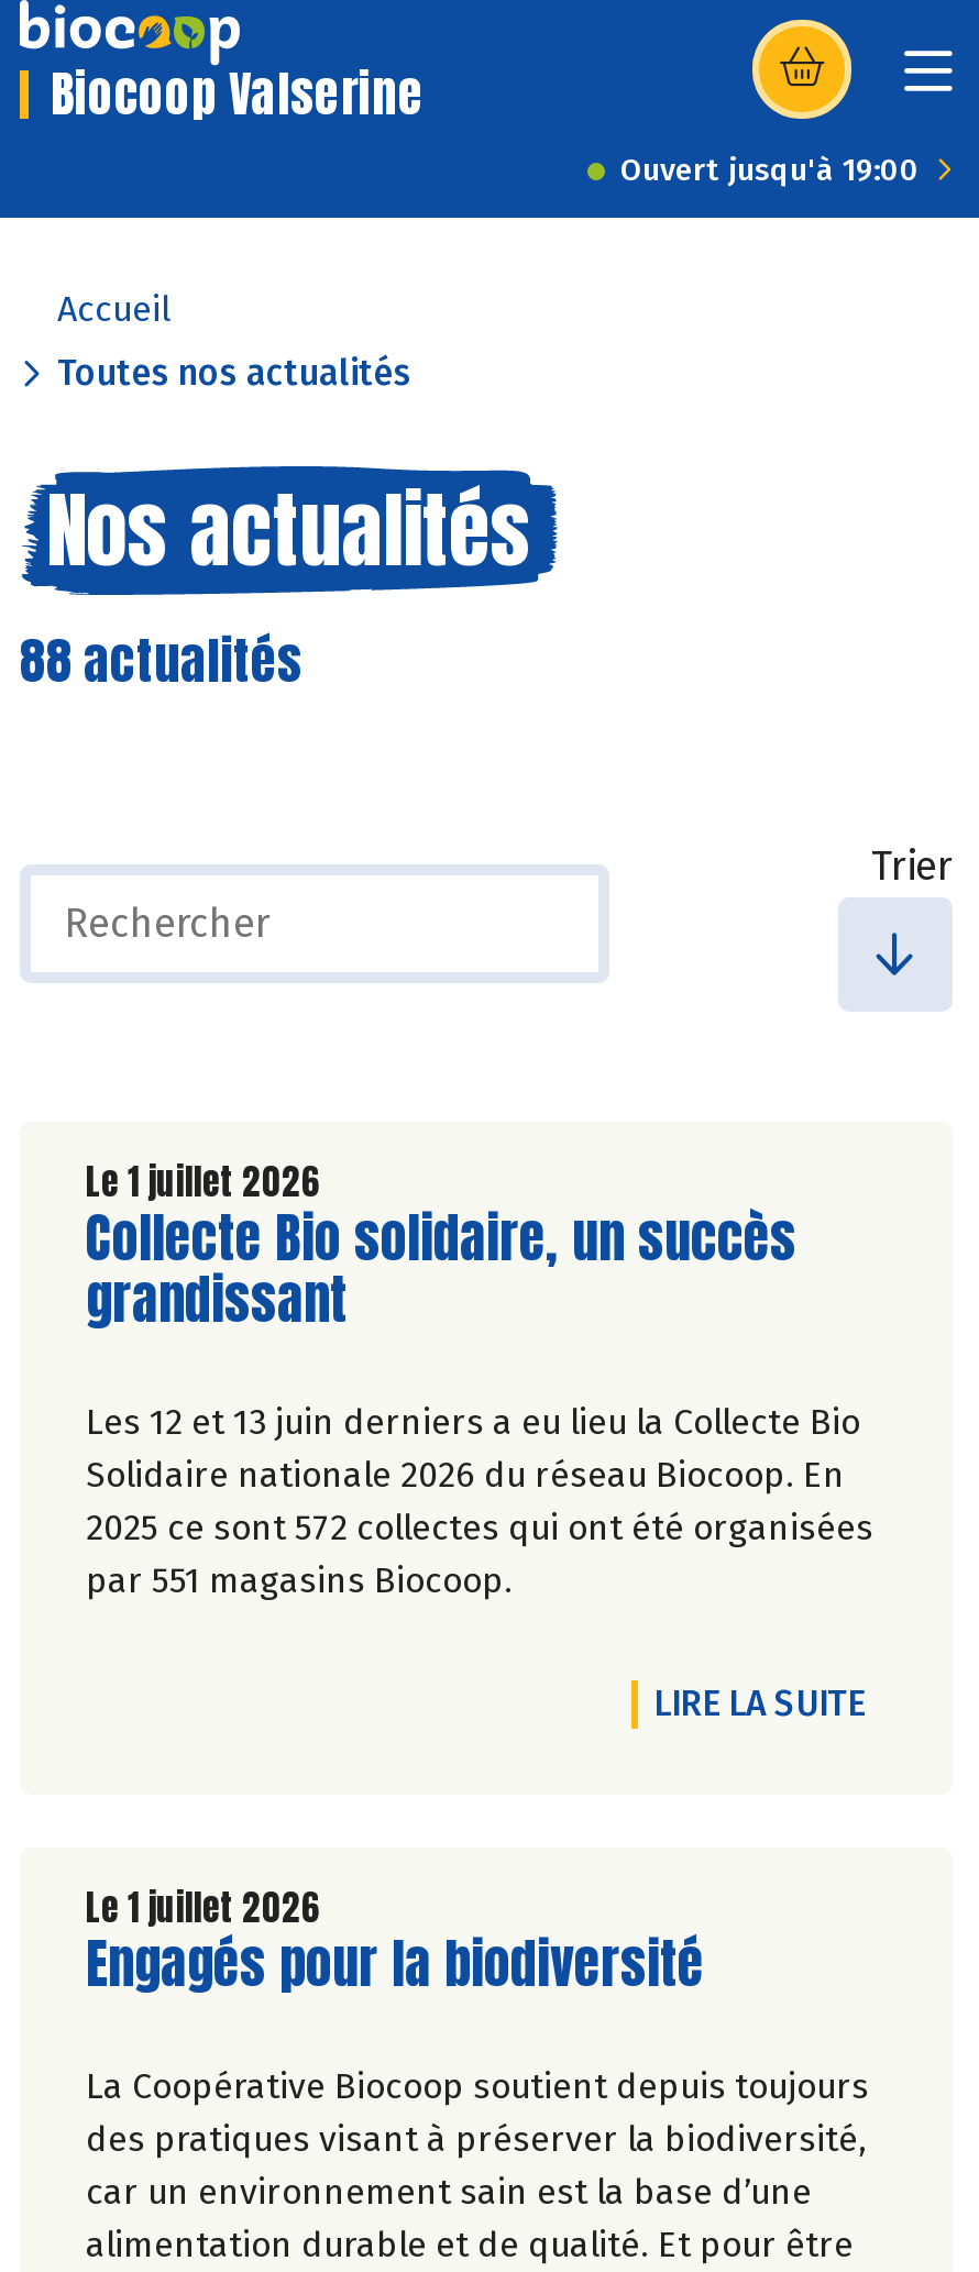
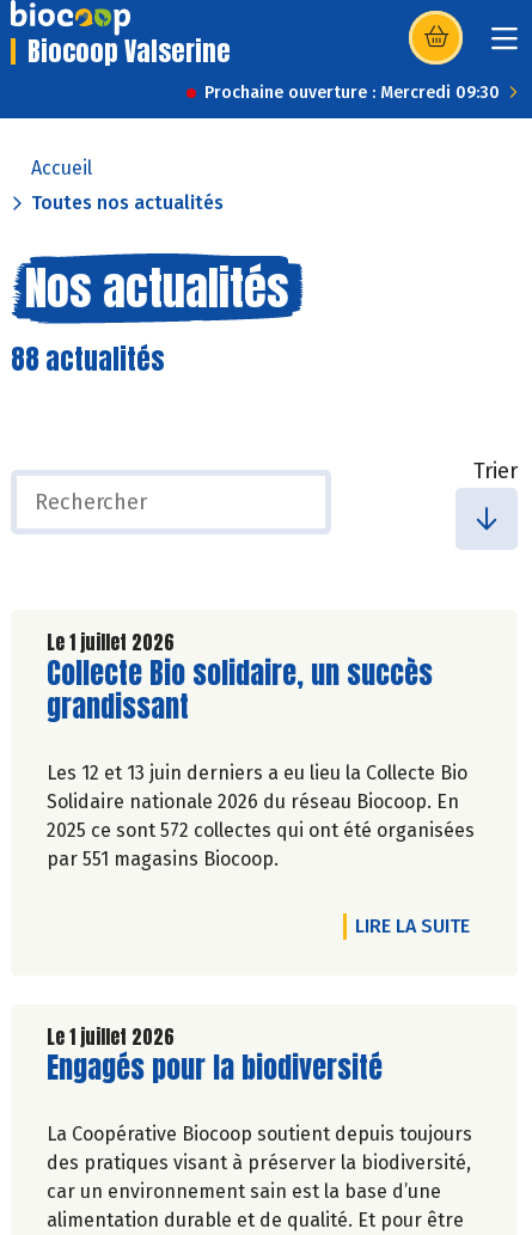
[620,152,920,189] Ouvert jusqu'à 19:00 -> [204,82,500,103] Prochaine ouverture : Mercredi 09:30

